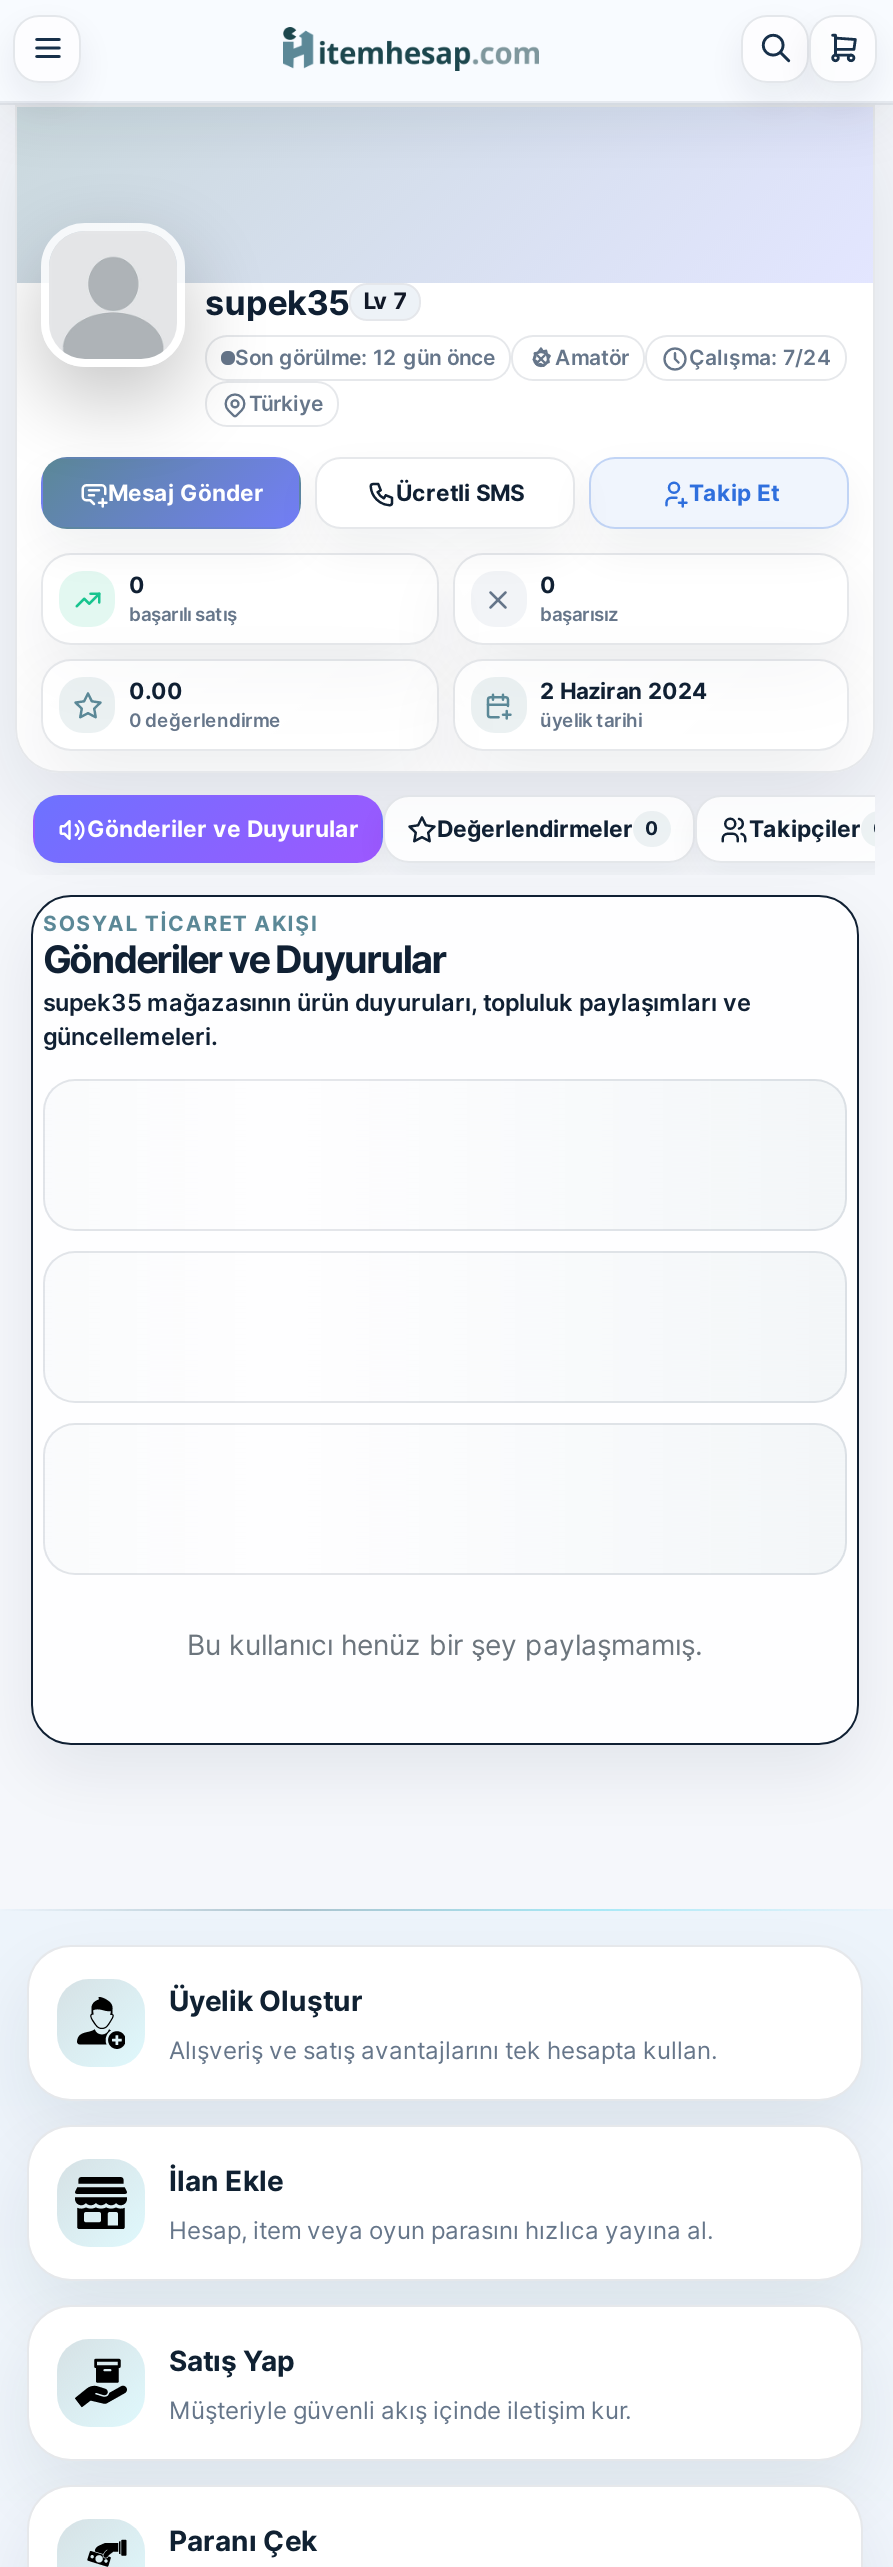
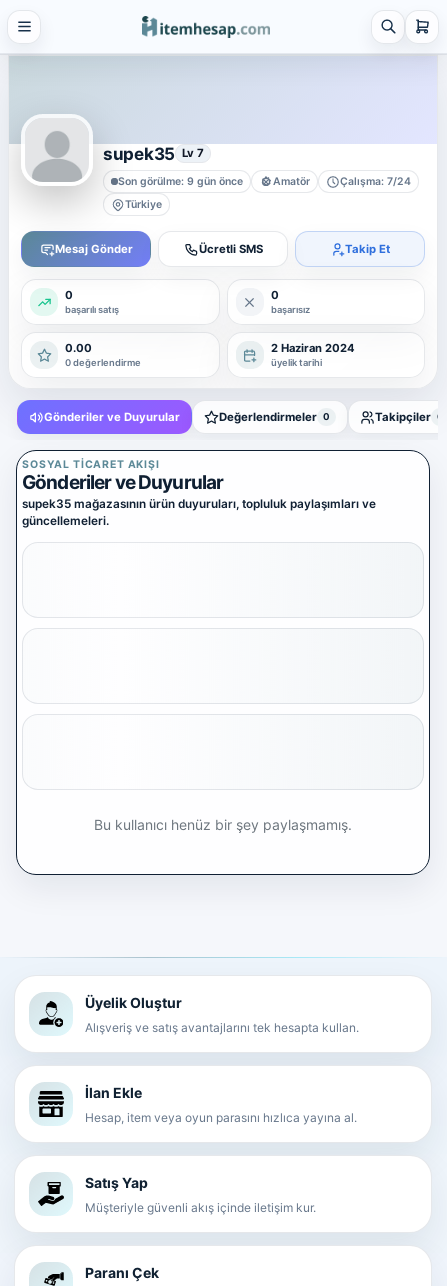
[235,344,495,370] Son görülme: 12 gün önce -> [118,174,243,187] Son görülme: 9 gün önce

